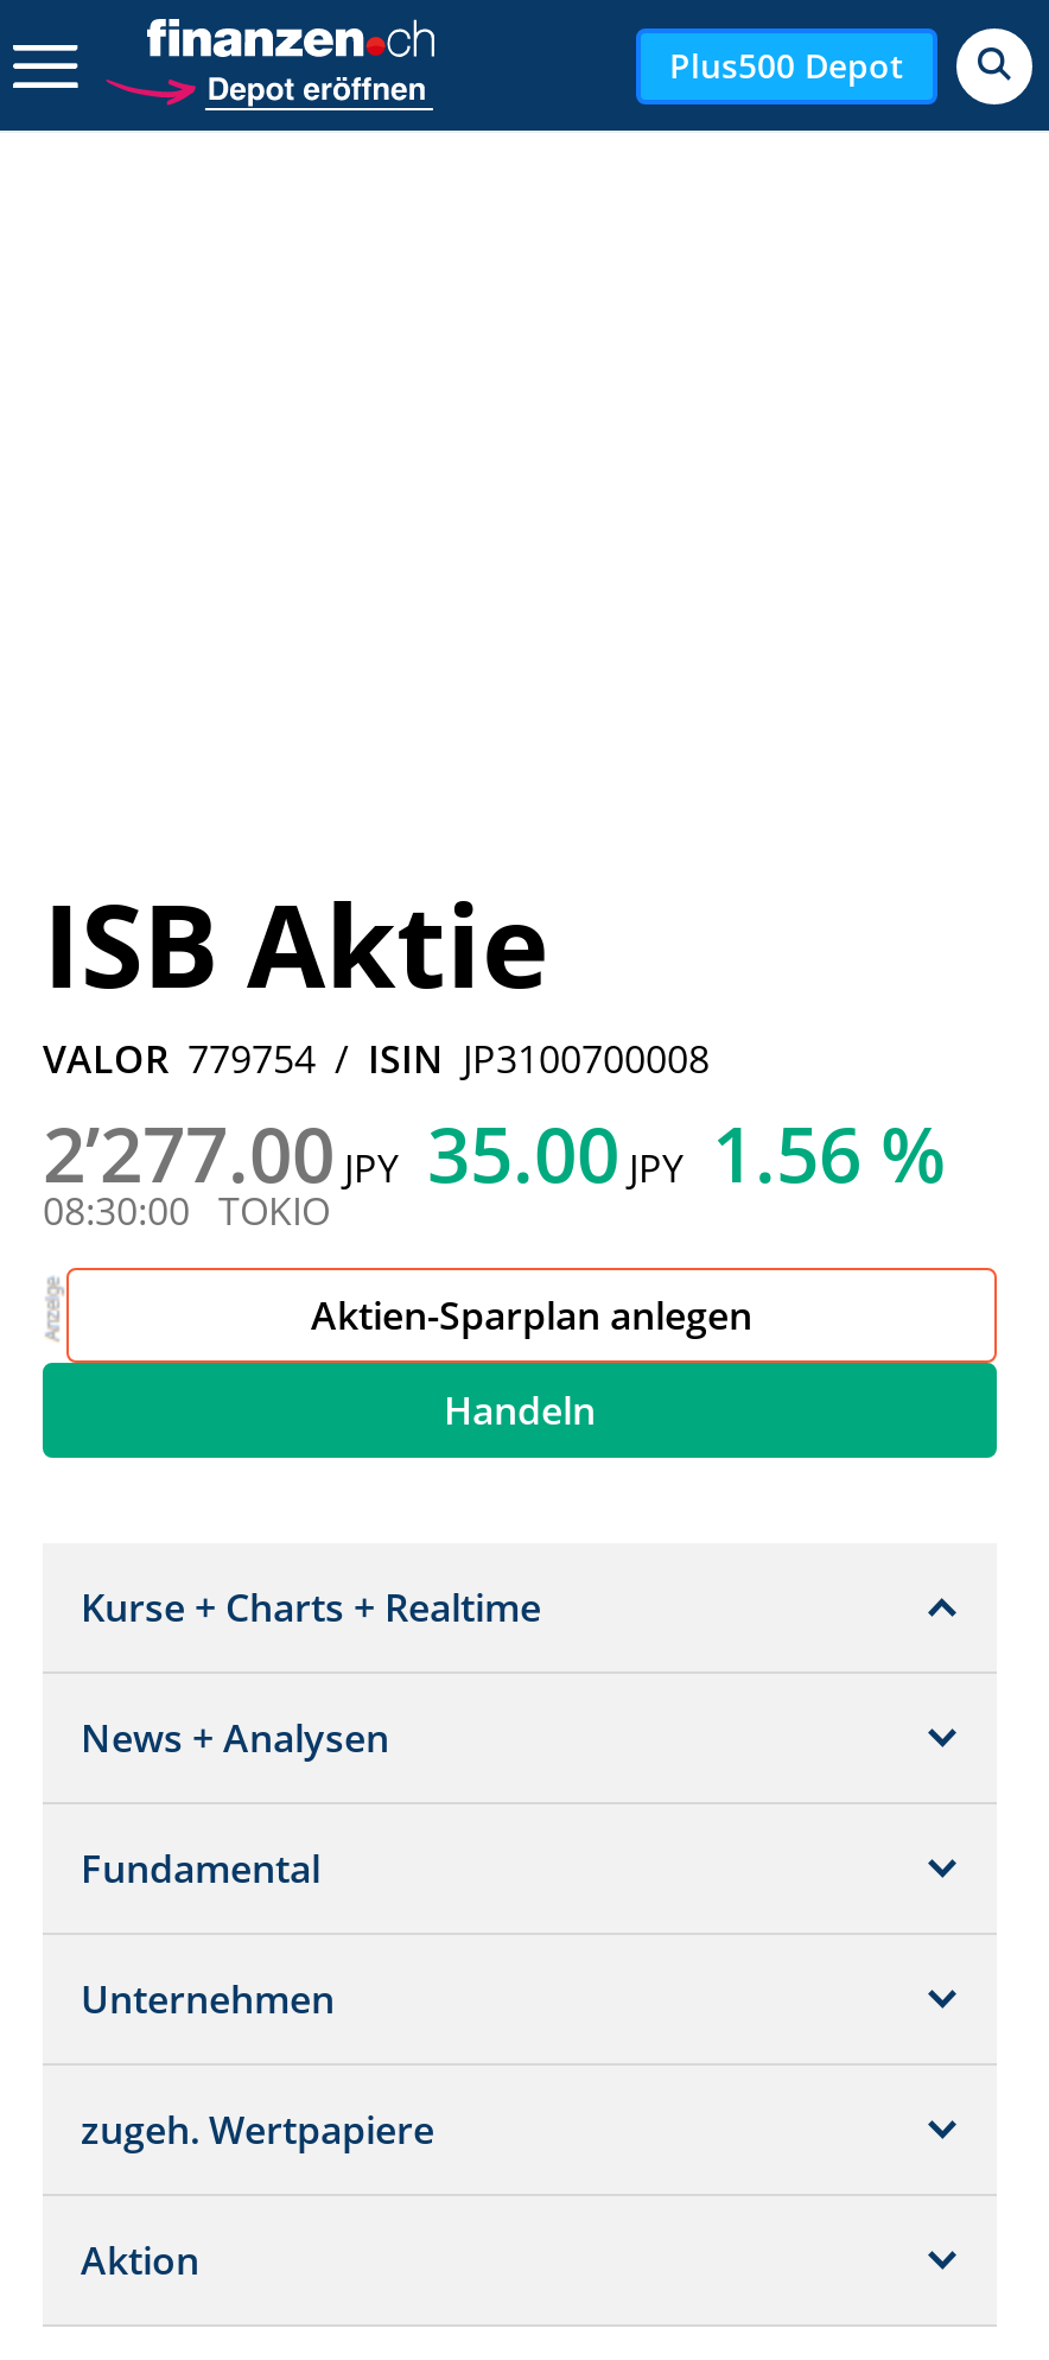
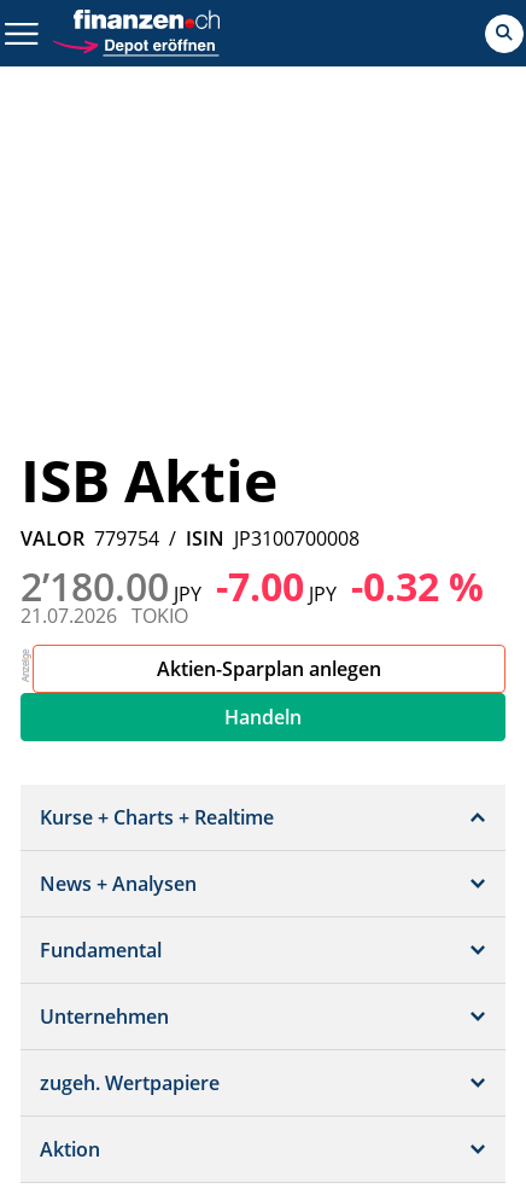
[669,42,904,87] Plus500 Depot -> none
[43,1102,947,1204] 2’277.00 JPY 35.00 JPY 1.56 % -> [21,560,484,612] 2’180.00 JPY -7.00 JPY -0.32 %
[43,1185,330,1237] 08:30:00 TOKIO -> [21,602,188,629] 21.07.2026 TOKIO

